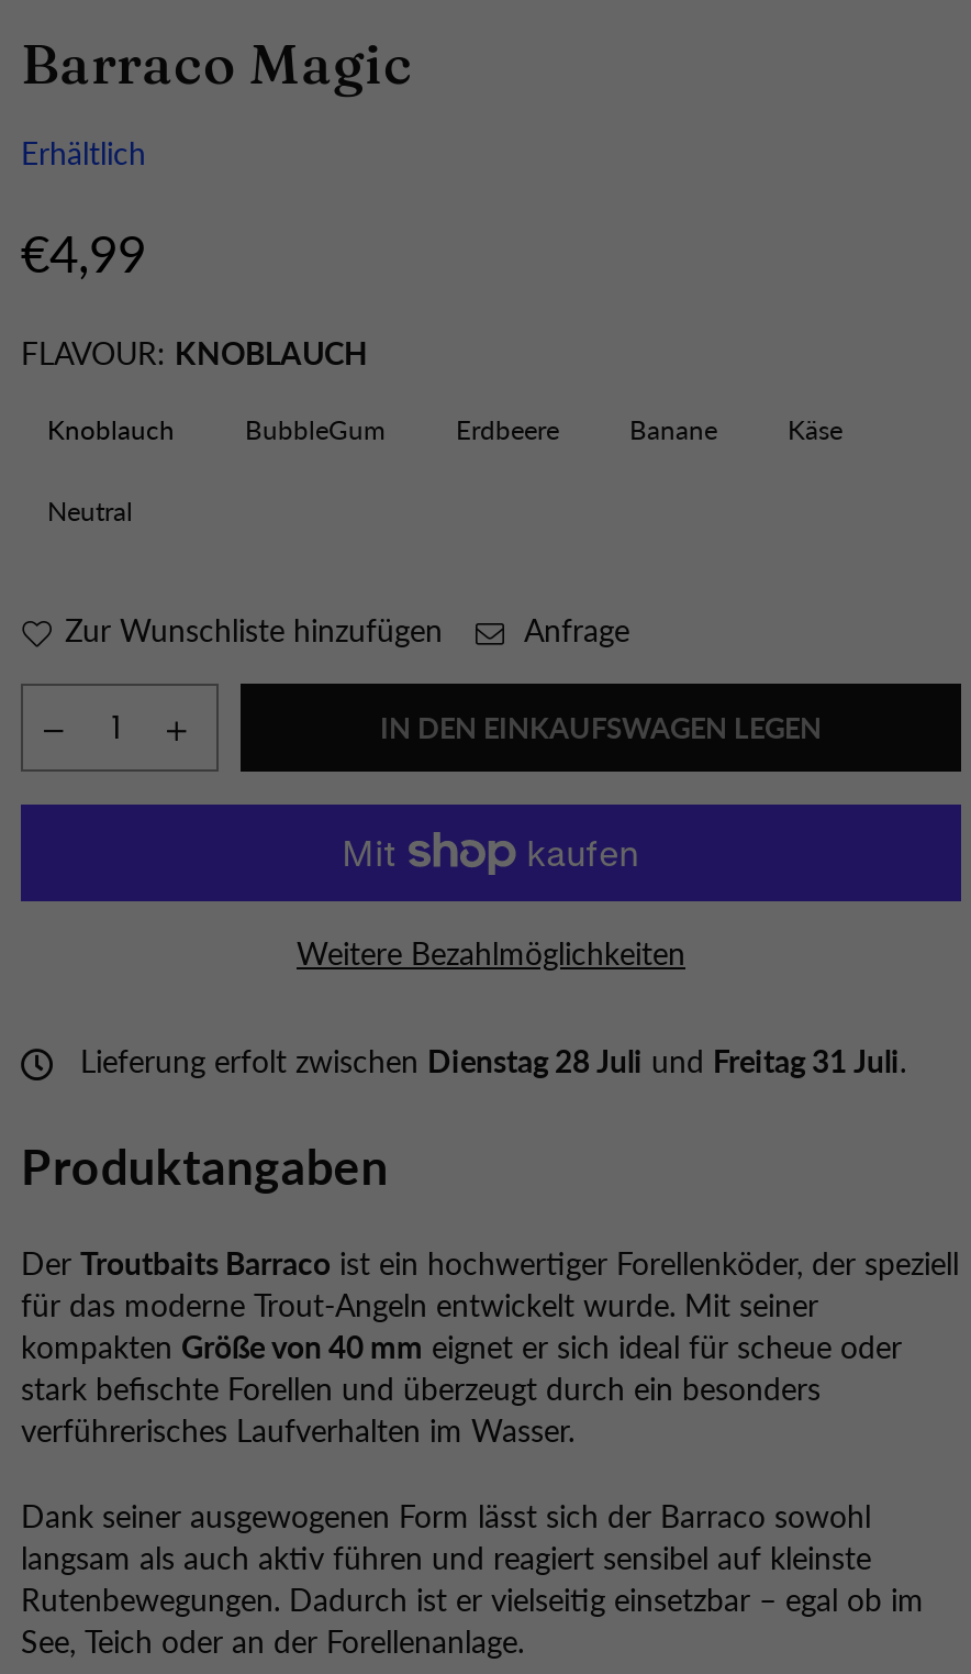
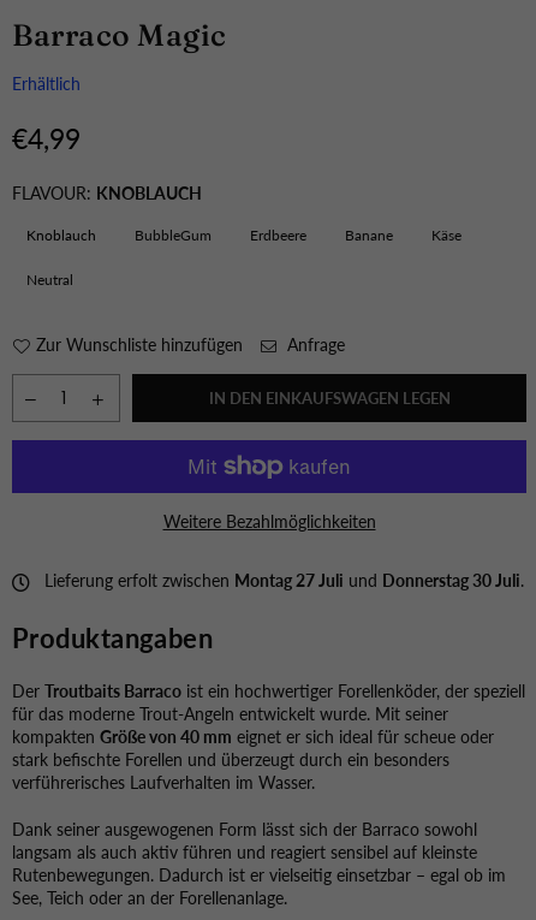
[71,1042,906,1079] Lieferung erfolt zwischen Dienstag 28 Juli und Freitag 31 Juli. -> [40,570,524,590] Lieferung erfolt zwischen Montag 27 Juli und Donnerstag 30 Juli.

